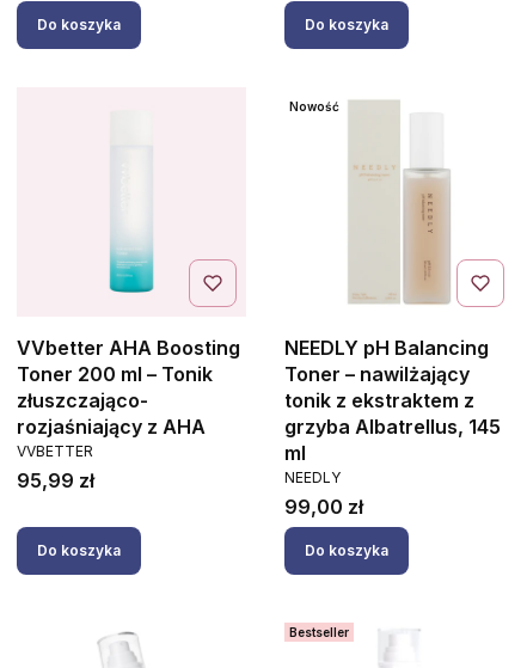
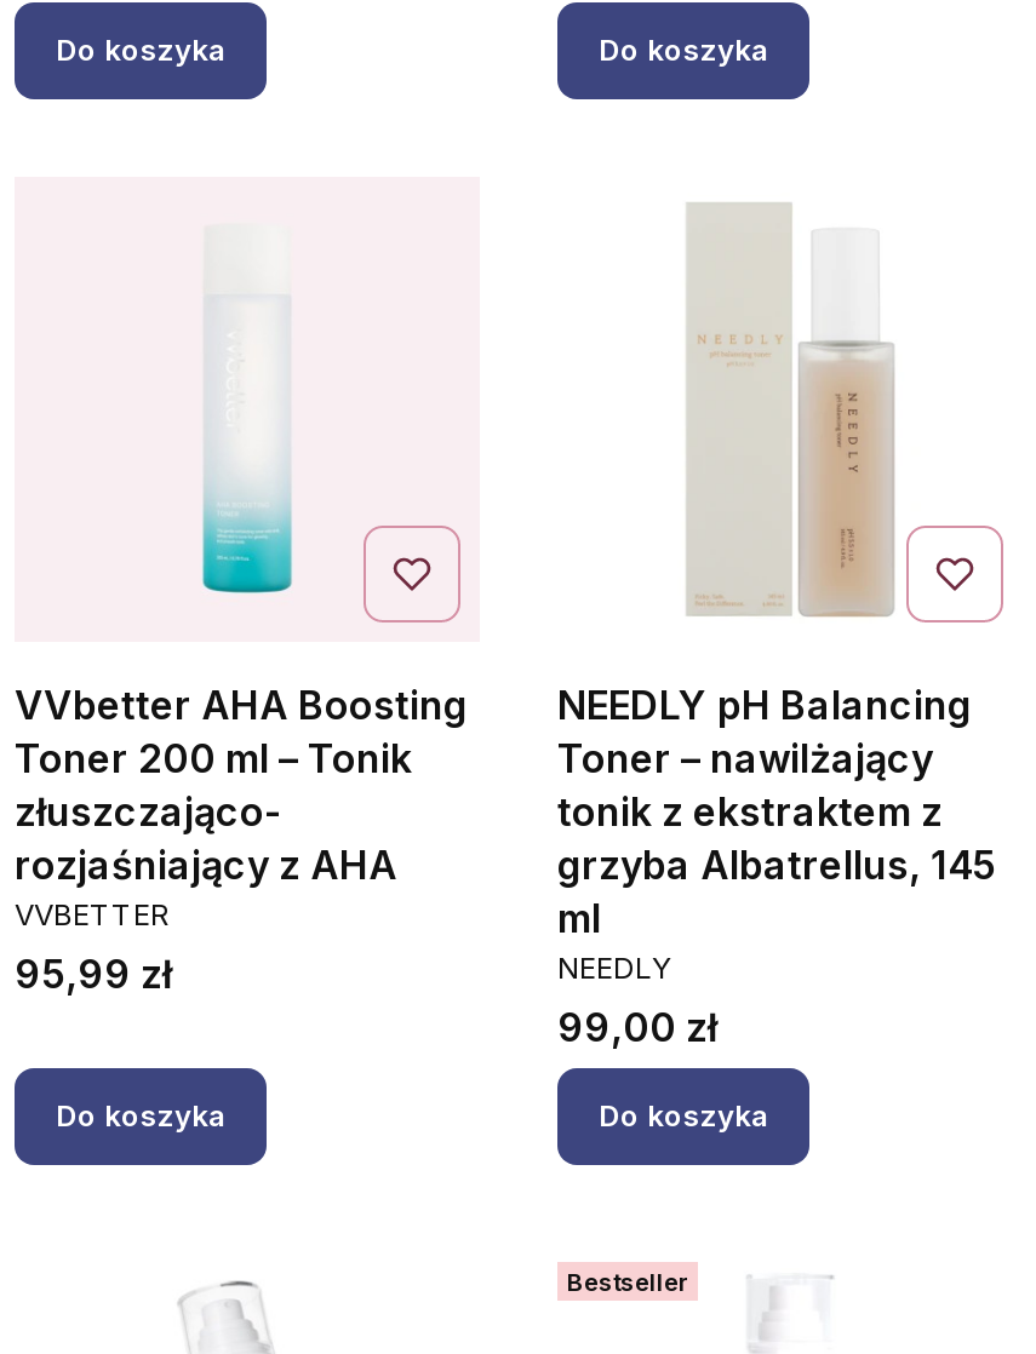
[289,99,339,113] Nowość -> none

